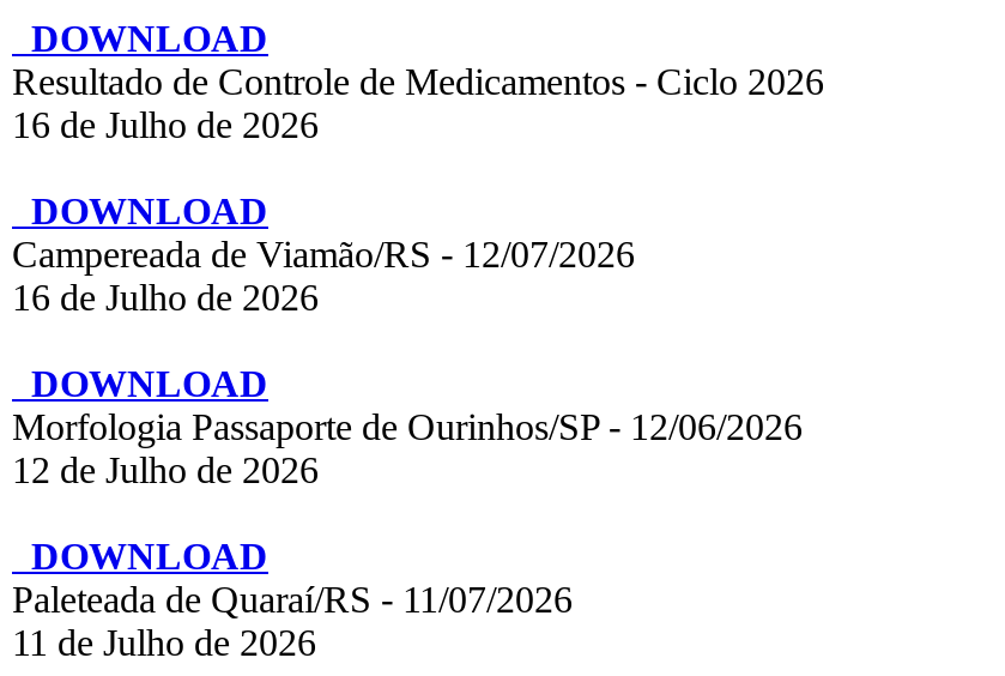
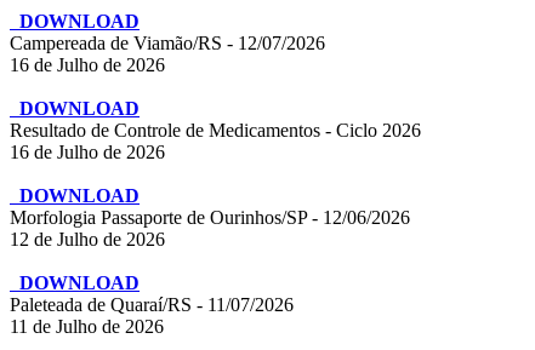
moved [12,62,824,103] -> [10,120,421,141]: Resultado de Controle de Medicamentos - Ciclo 2026
moved [12,234,635,275] -> [10,33,325,54]: Campereada de Viamão/RS - 12/07/2026

